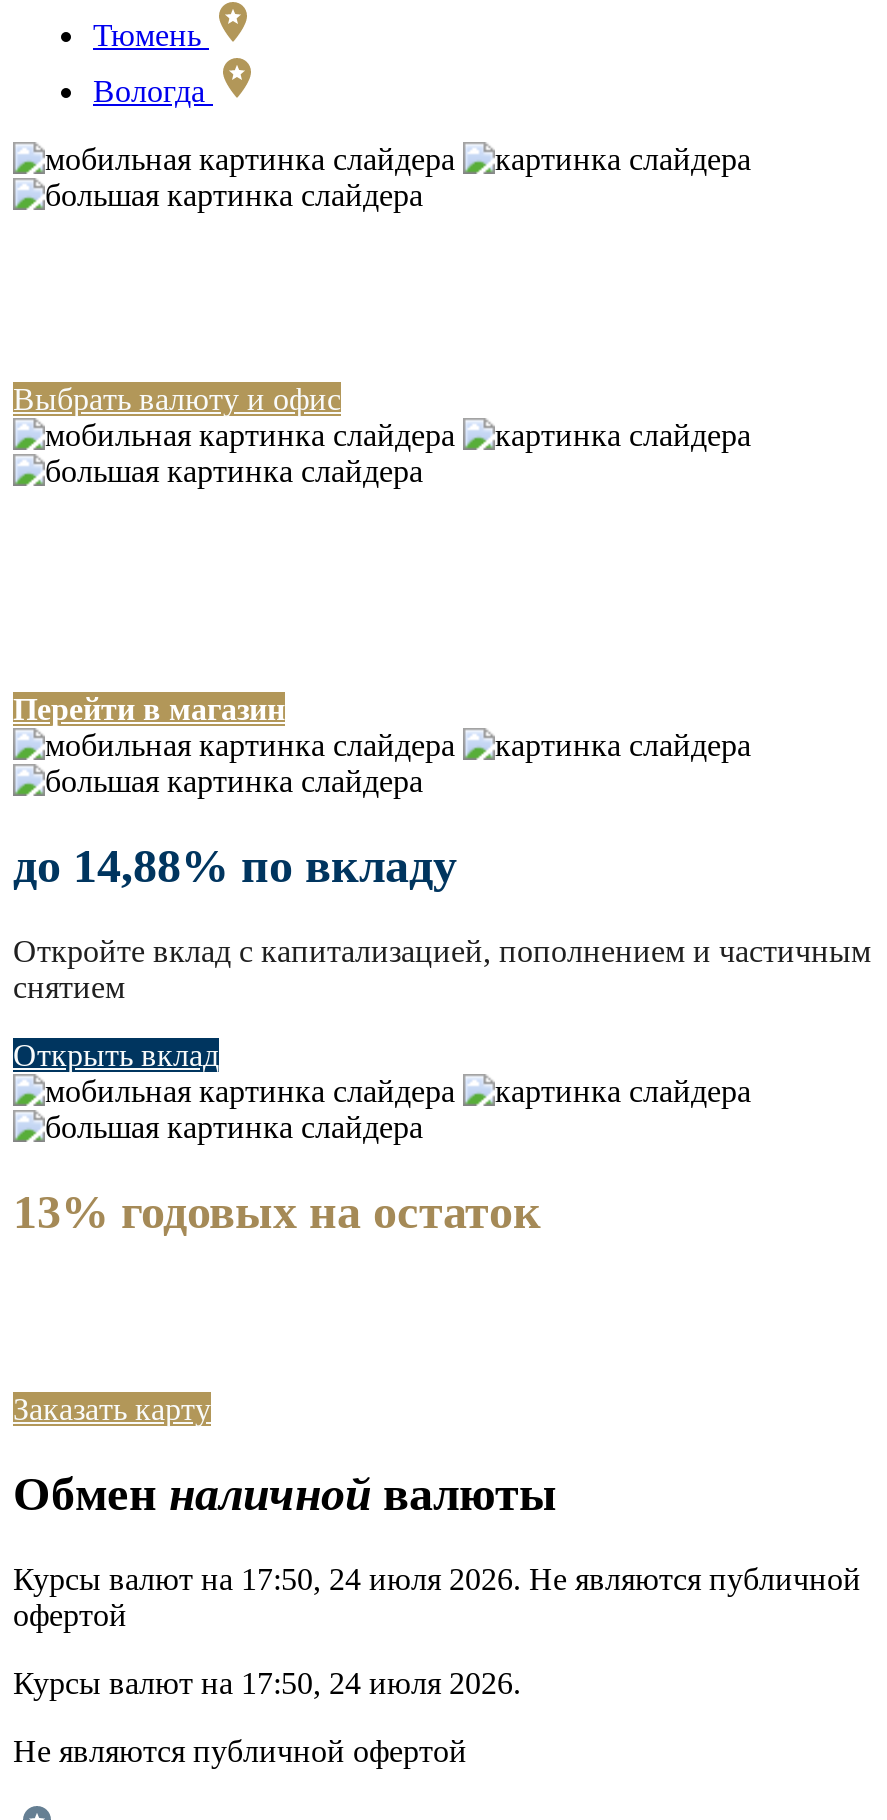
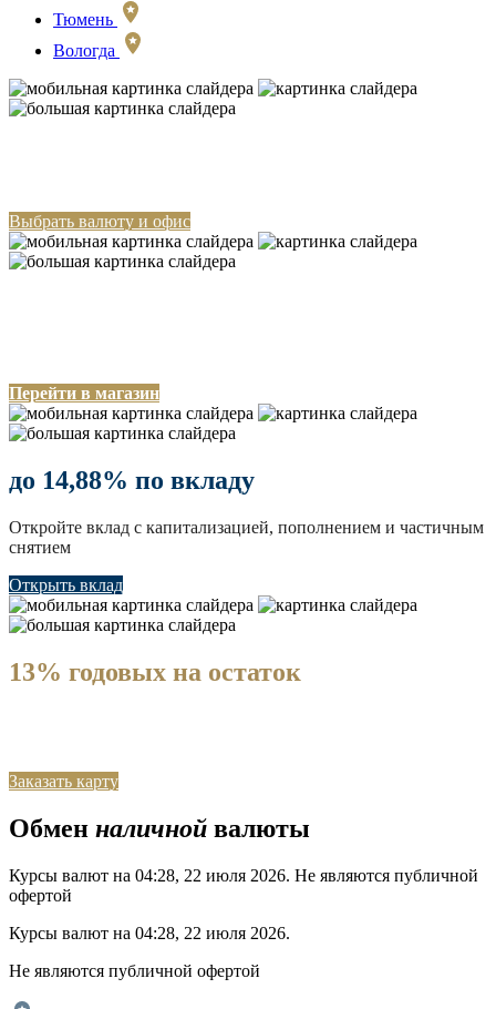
[13,1561,861,1595] Курсы валют на 17:50, 24 июля 2026. Не являются публичной -> [9,866,478,884] Курсы валют на 04:28, 22 июля 2026. Не являются публичной
[13,1665,521,1699] Курсы валют на 17:50, 24 июля 2026. -> [9,923,290,942] Курсы валют на 04:28, 22 июля 2026.

